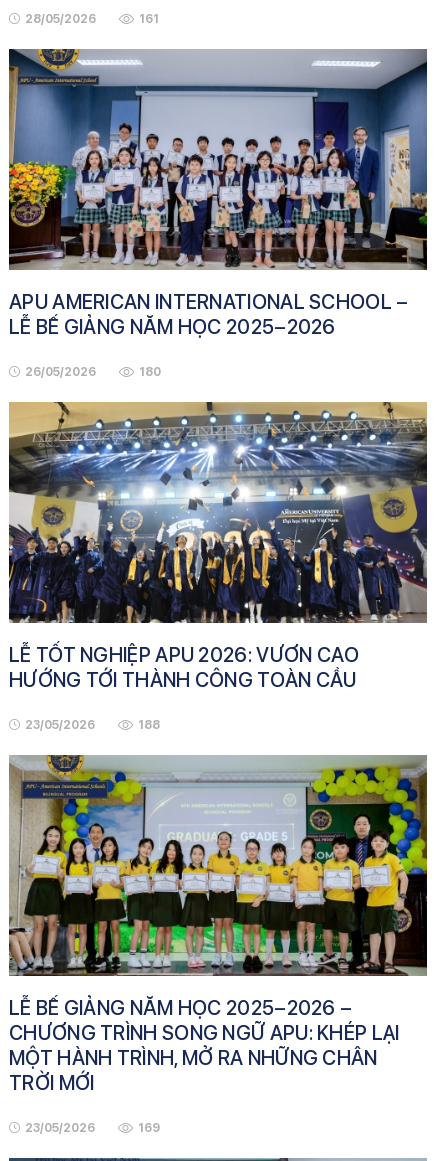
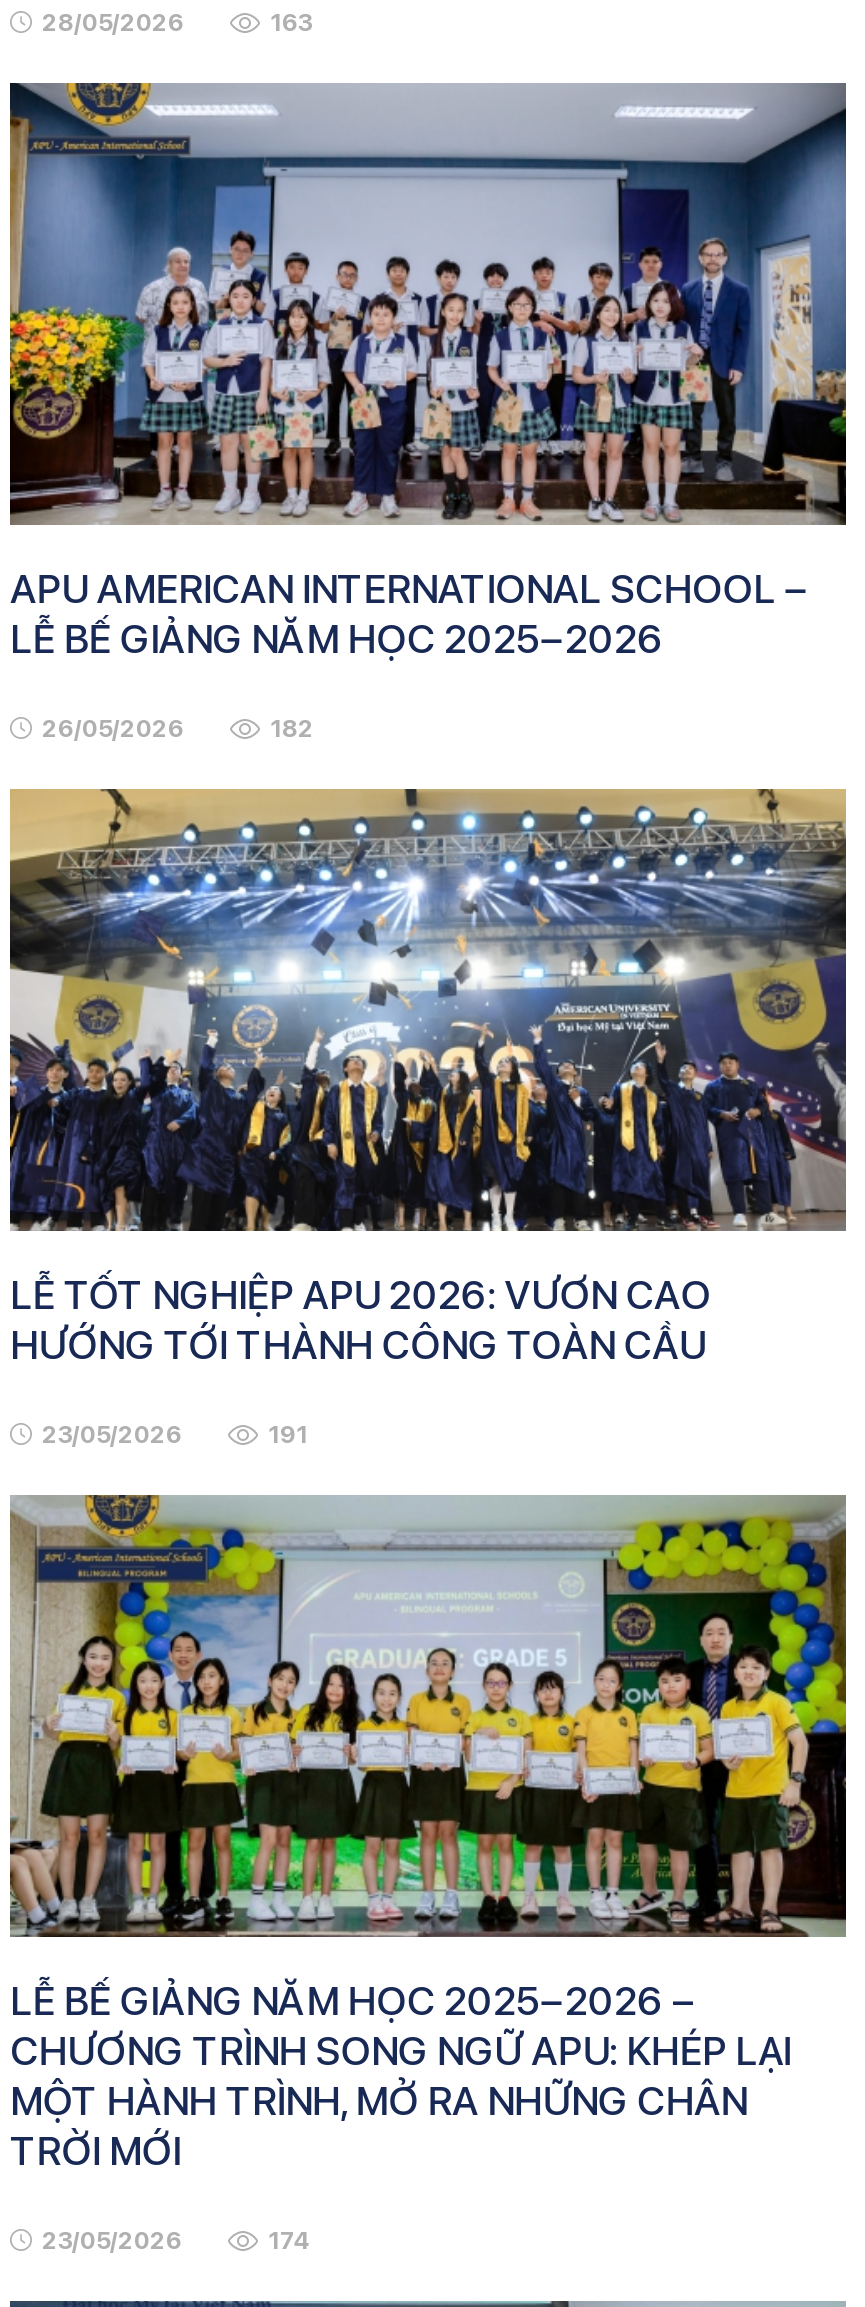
[137,12,159,26] 161 -> [266,9,312,37] 163
[137,365,161,379] 180 -> [266,715,314,743] 182
[136,718,160,732] 188 -> [264,1421,308,1449] 191
[136,1121,160,1135] 169 -> [264,2227,310,2255] 174

